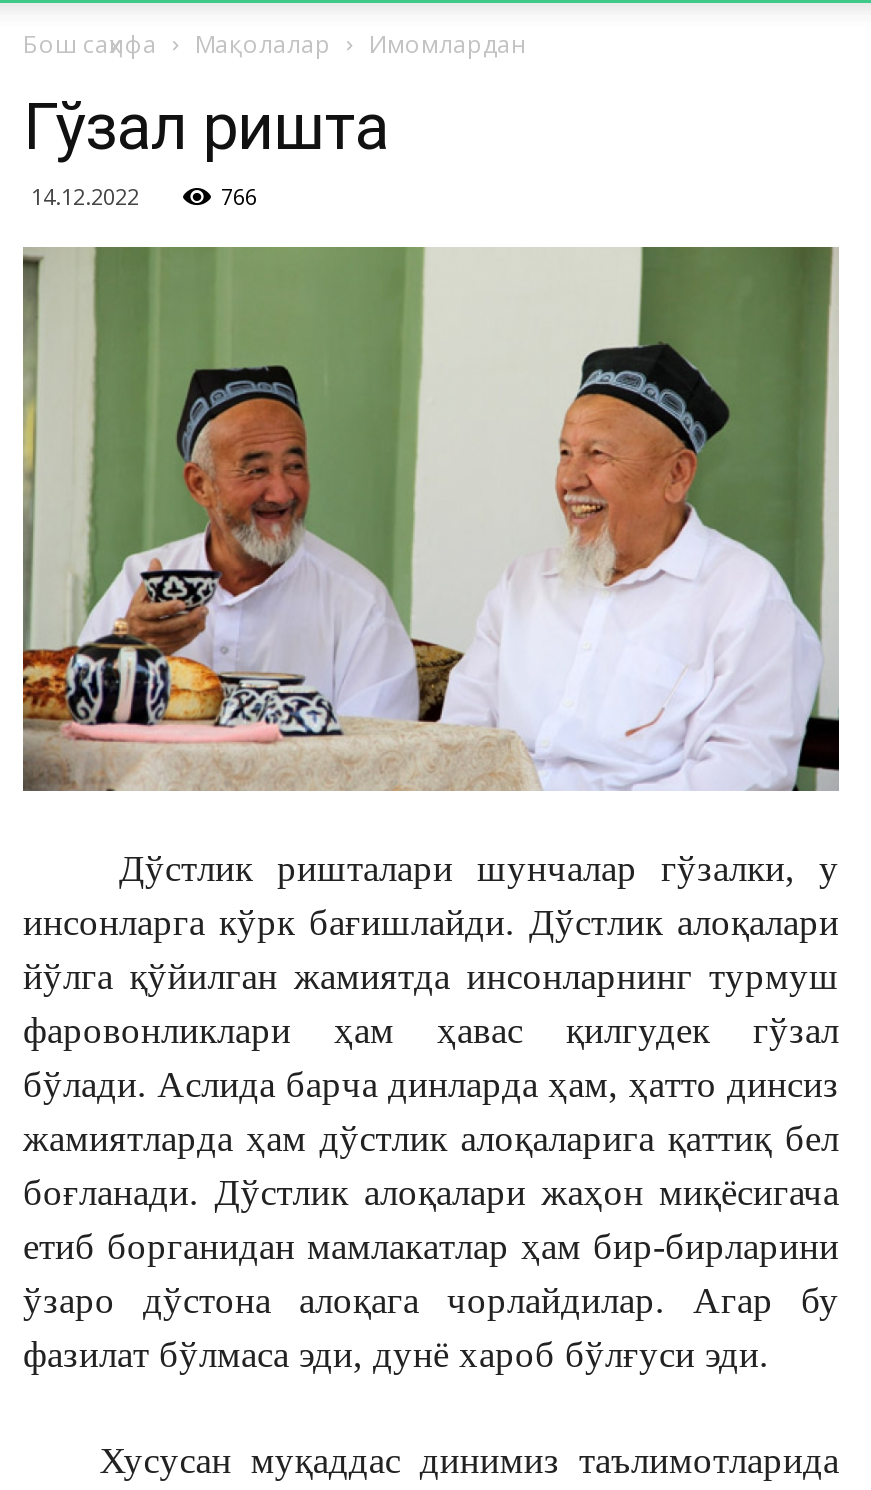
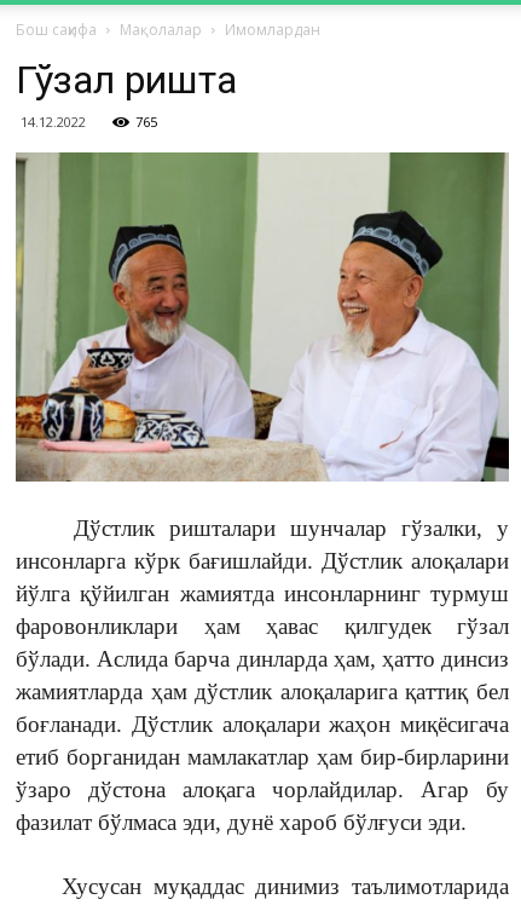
[221,181,257,211] 766 -> [135,113,157,131] 765

